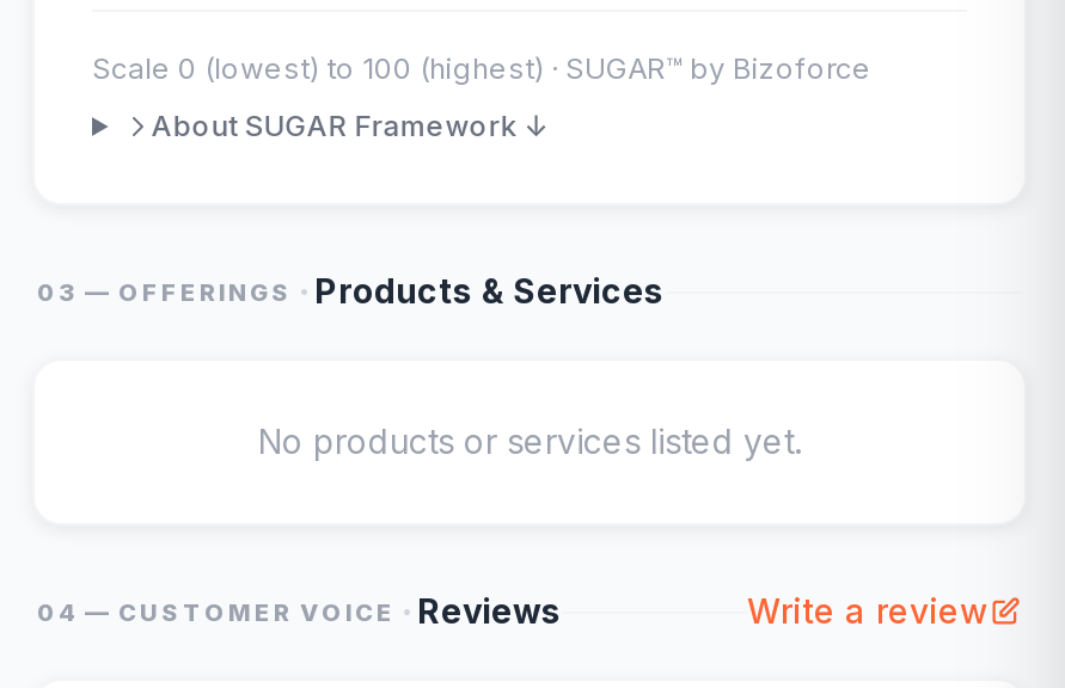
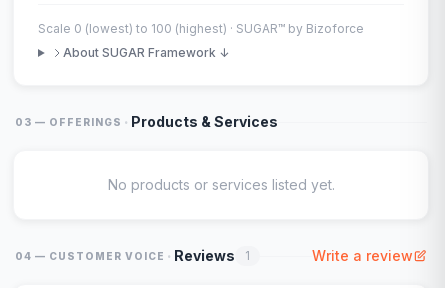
none -> [245,248,250,263] 1

